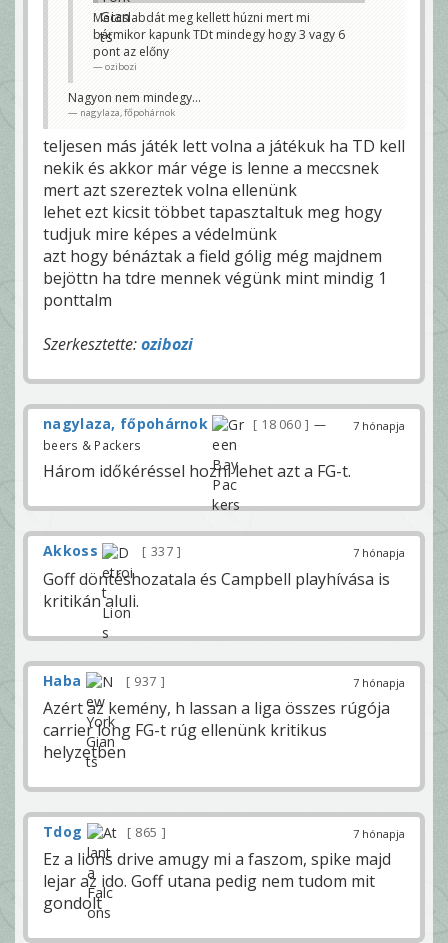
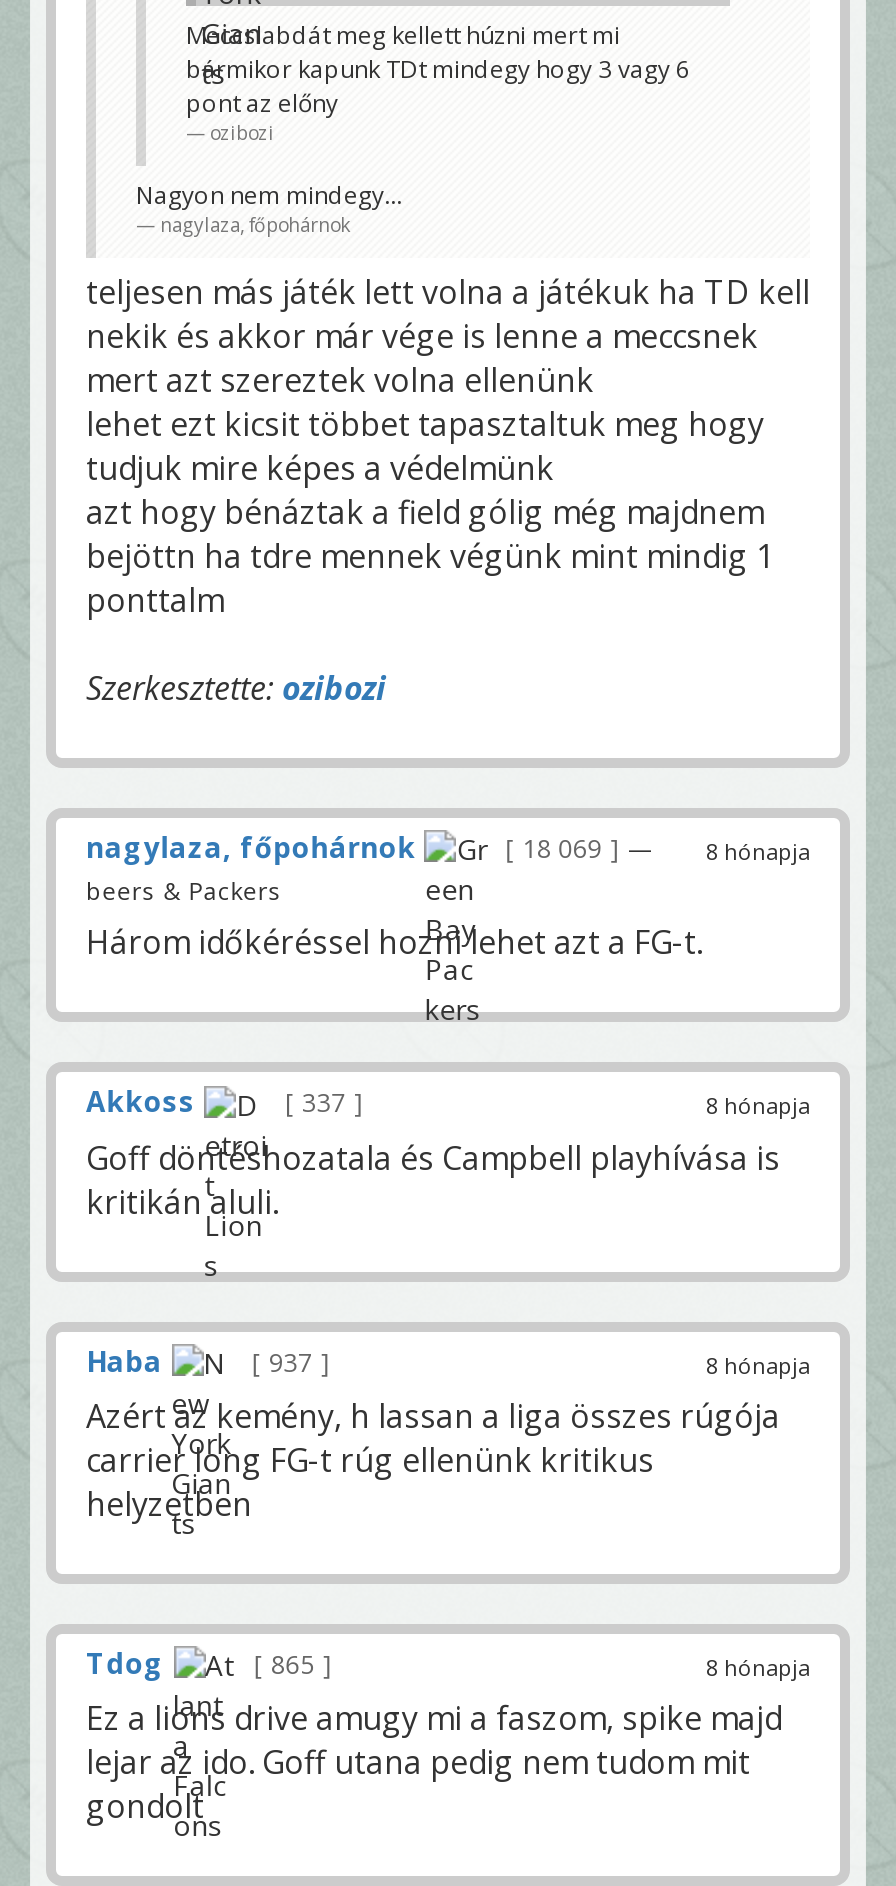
[258,416,304,433] 18 060 -> [516,832,609,866] 18 069
[353,418,405,433] 7 hónapja -> [706,836,810,866] 8 hónapja
[353,545,405,560] 7 hónapja -> [706,1090,810,1120] 8 hónapja
[353,674,405,689] 7 hónapja -> [706,1349,810,1379] 8 hónapja
[353,826,405,841] 7 hónapja -> [706,1652,810,1682] 8 hónapja

